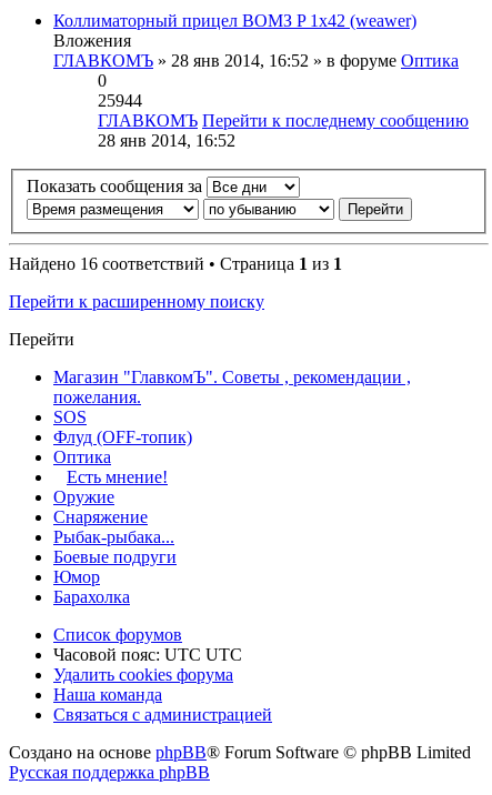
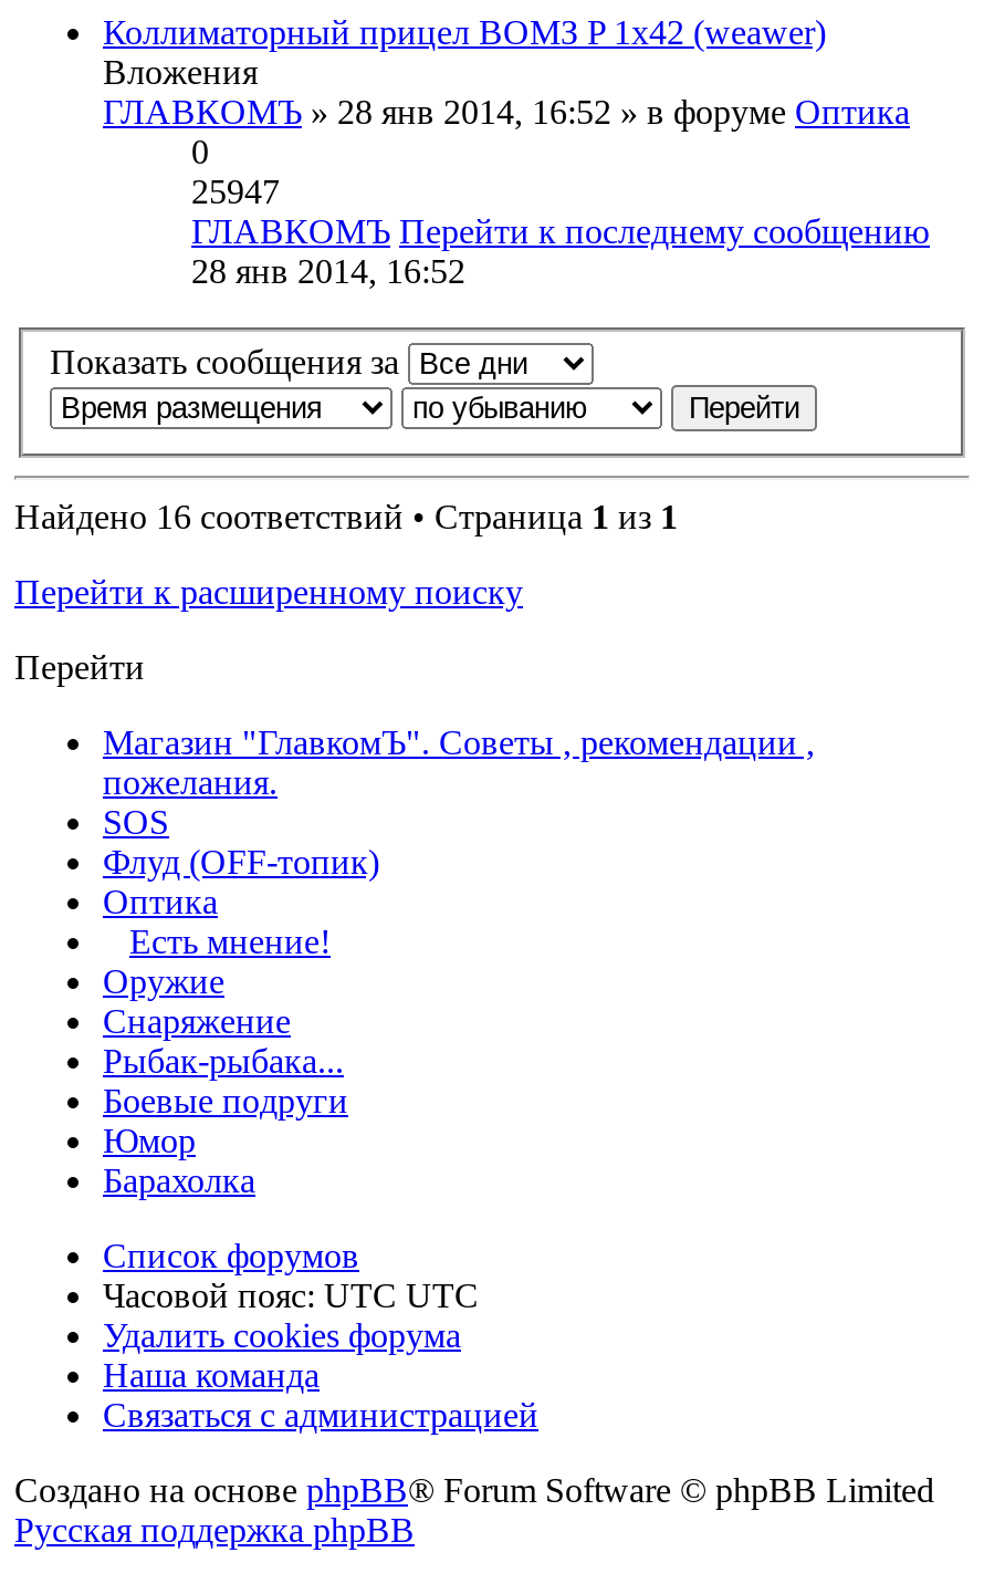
[98,91,142,110] 25944 -> [191,172,280,210] 25947

